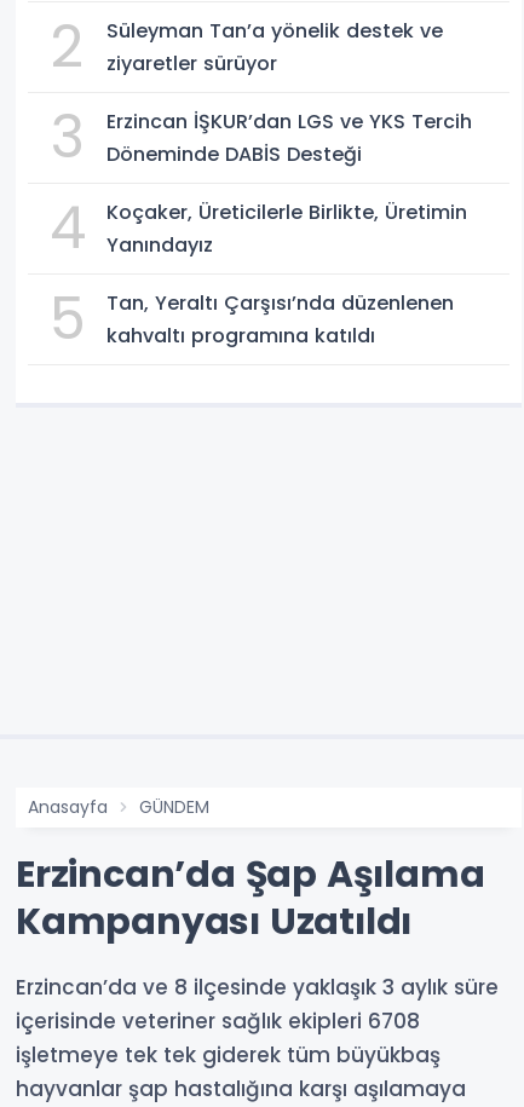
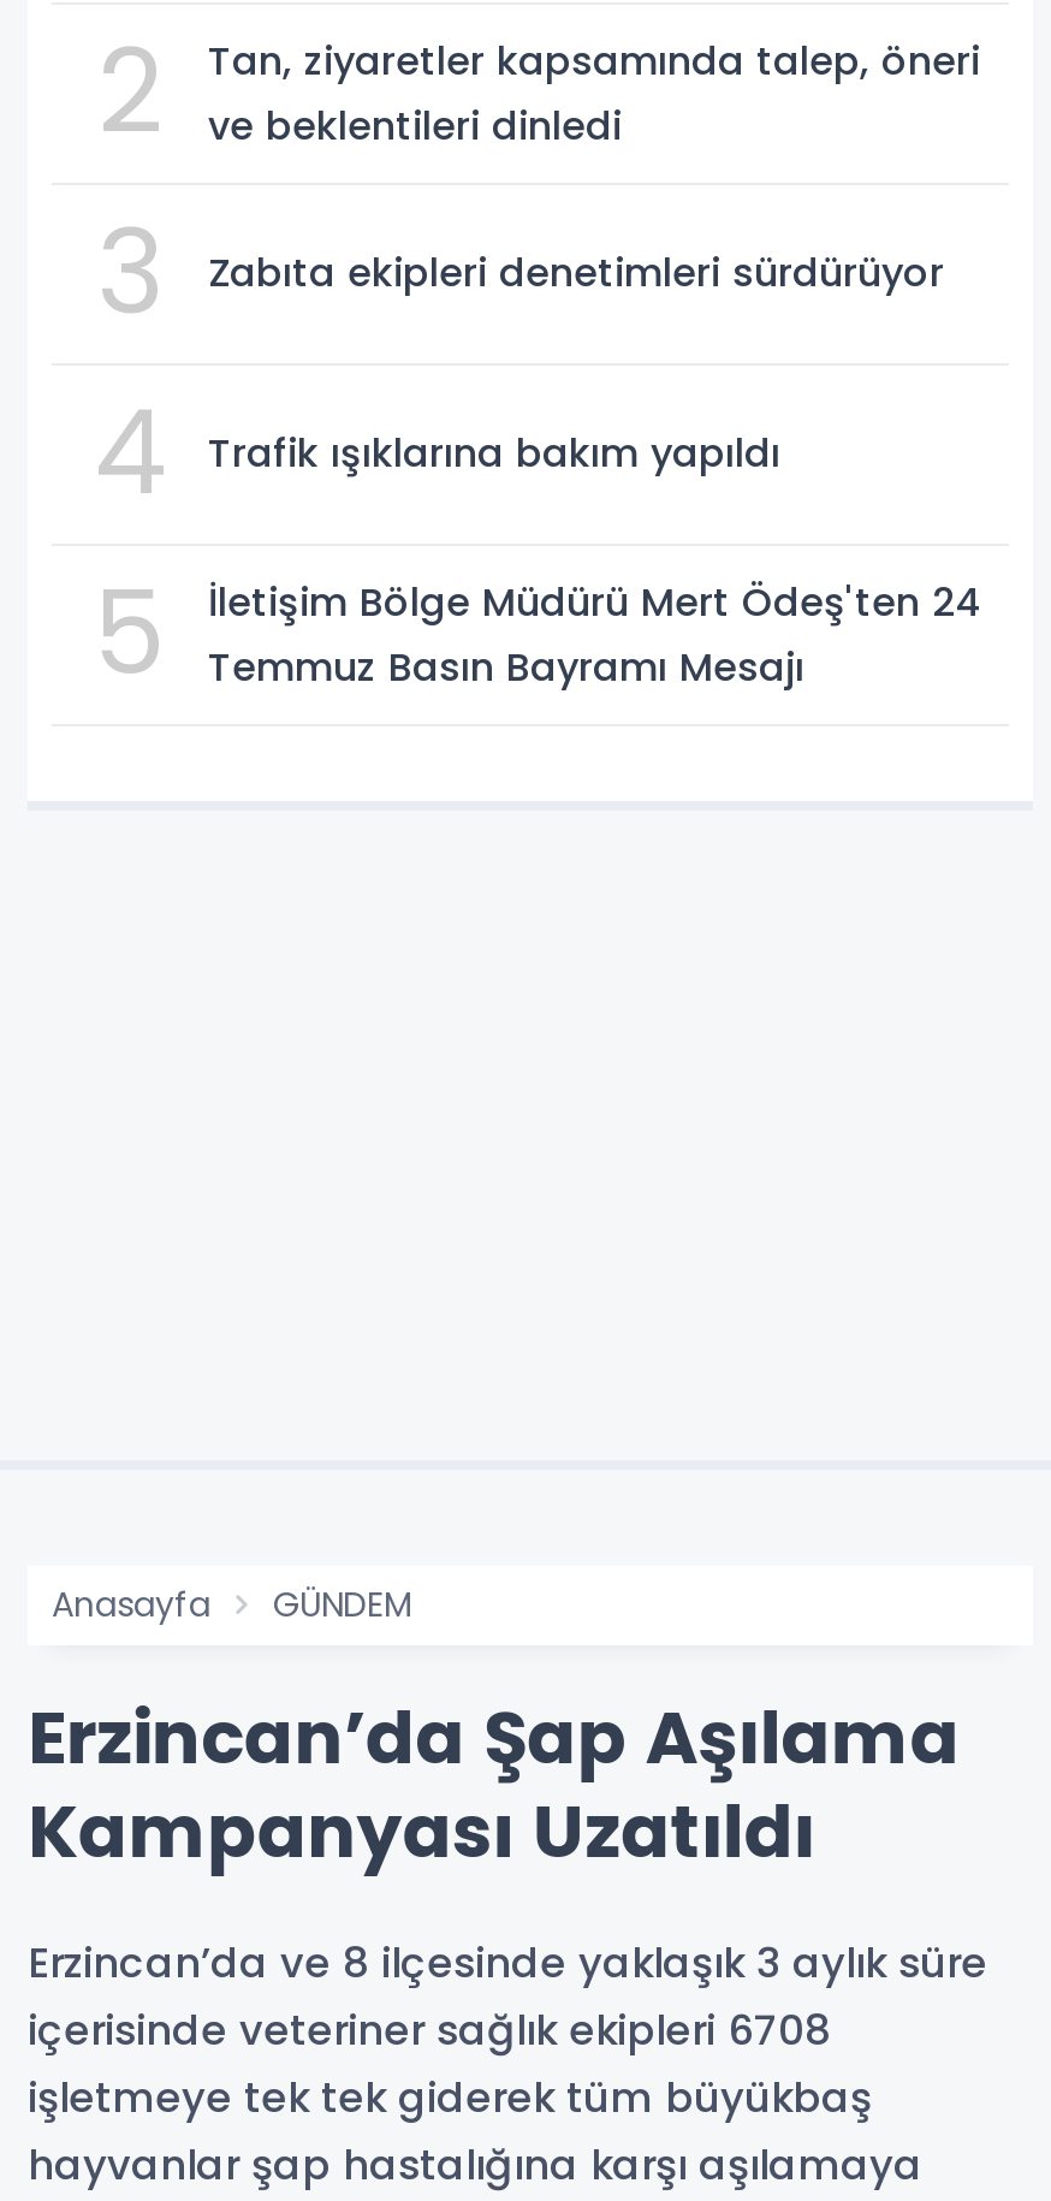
[106,17,443,77] Süleyman Tan’a yönelik destek ve | ziyaretler sürüyor -> [208,33,980,154] Tan, ziyaretler kapsamında talep, öneri | ve beklentileri dinledi
[106,108,472,168] Erzincan İŞKUR’dan LGS ve YKS Tercih | Döneminde DABİS Desteği -> [208,246,944,302] Zabıta ekipleri denetimleri sürdürüyor
[106,198,467,259] Koçaker, Üreticilerle Birlikte, Üretimin | Yanındayız -> [208,427,780,482] Trafik ışıklarına bakım yapıldı
[106,289,454,350] Tan, Yeraltı Çarşısı’nda düzenlenen | kahvaltı programına katıldı -> [208,575,982,695] İletişim Bölge Müdürü Mert Ödeş'ten 24 | Temmuz Basın Bayramı Mesajı

